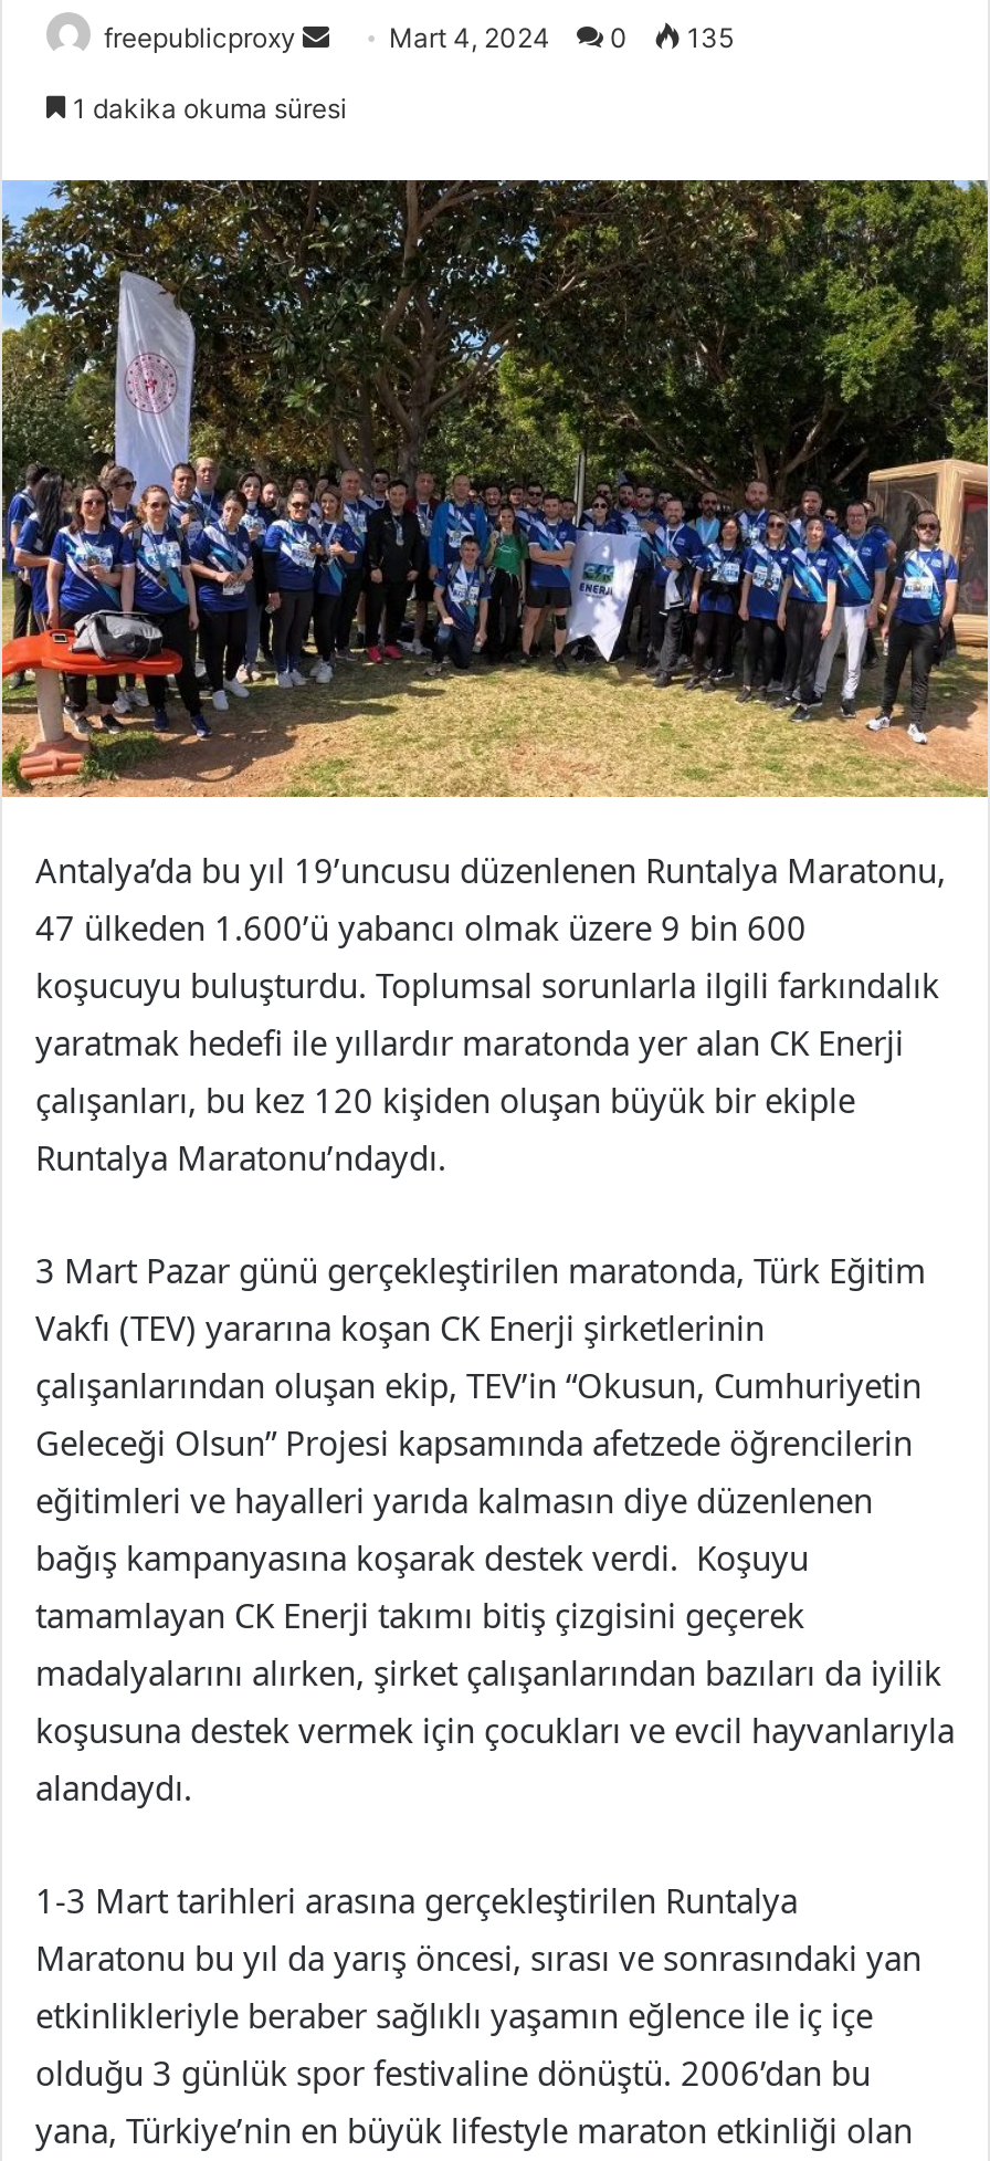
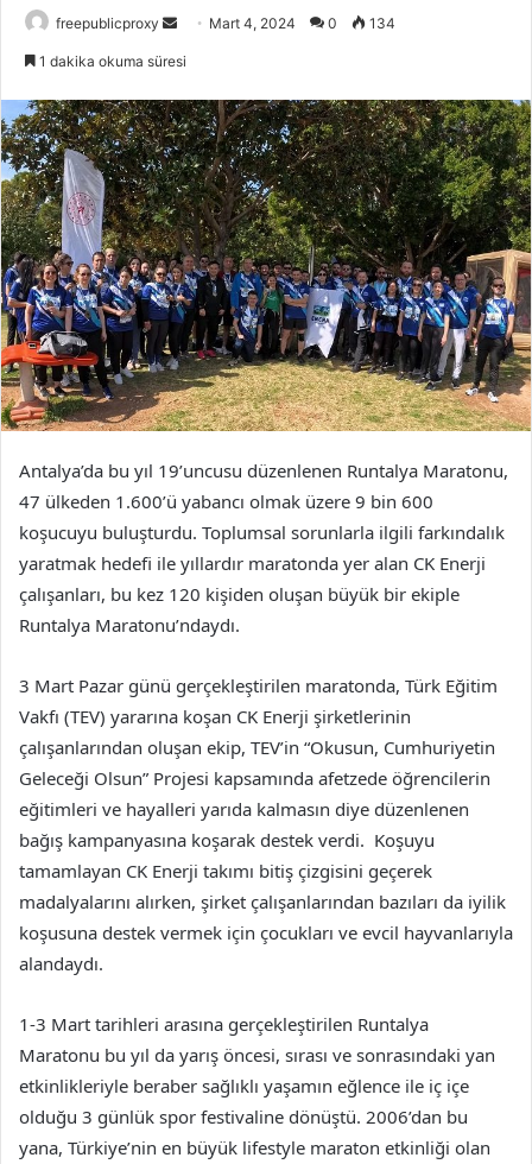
[681,21,734,54] 135 -> [366,14,395,32] 134

